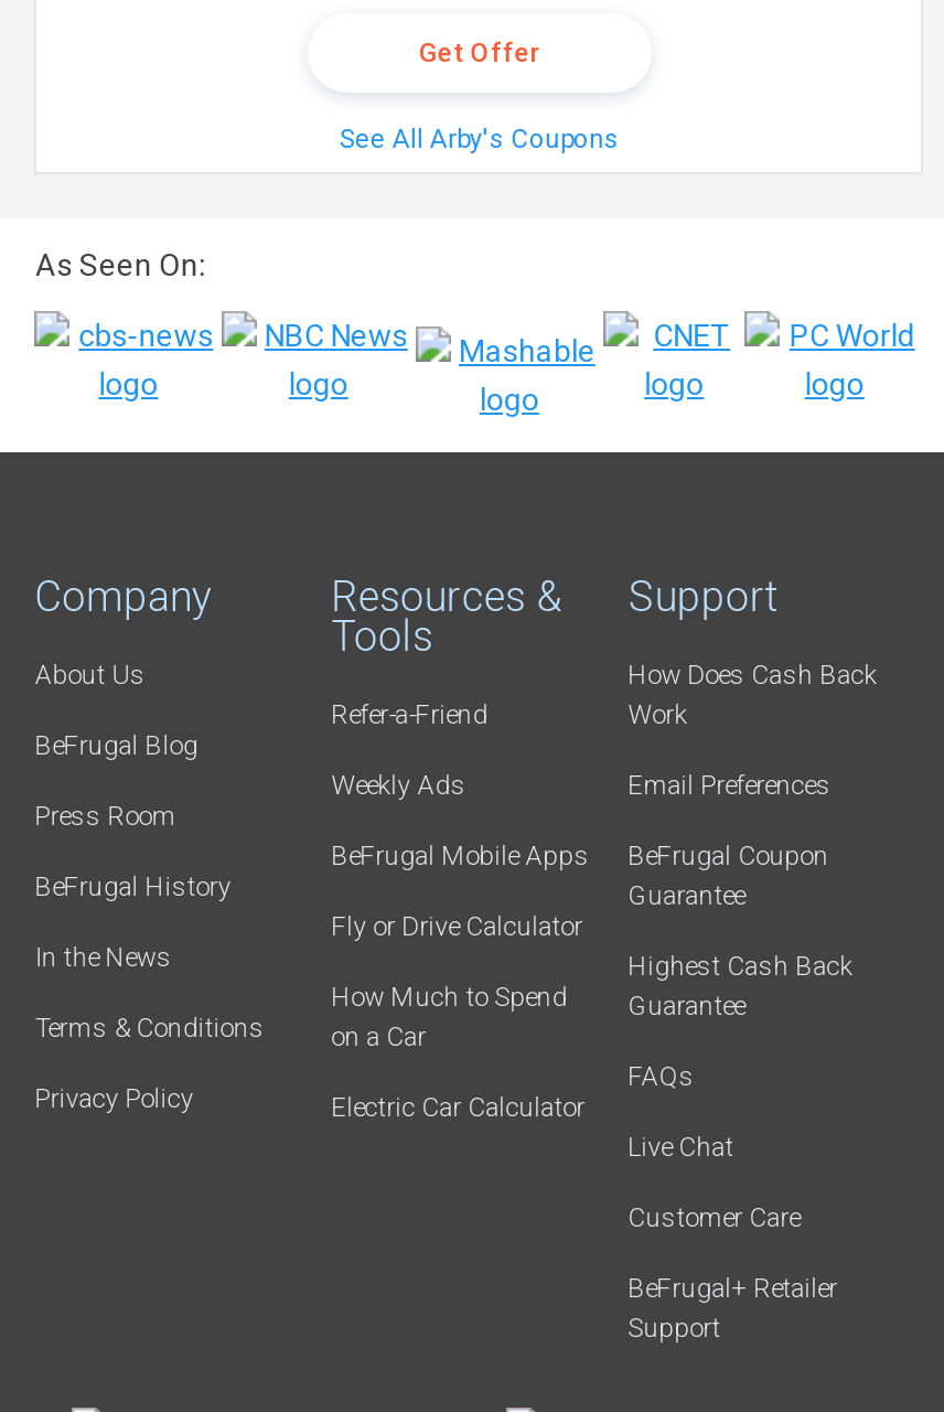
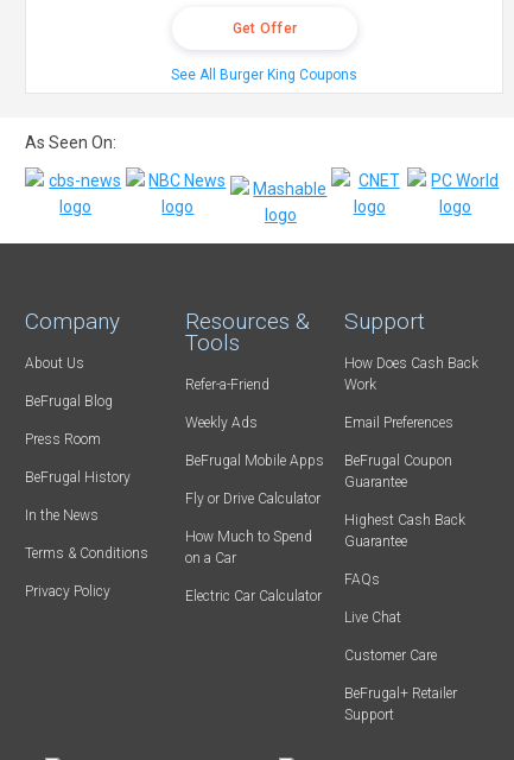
[339,124,620,155] See All Arby's Coupons -> [171,67,358,83] See All Burger King Coupons

